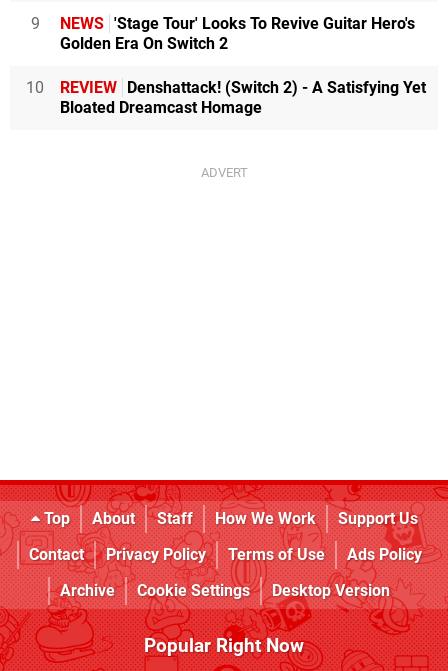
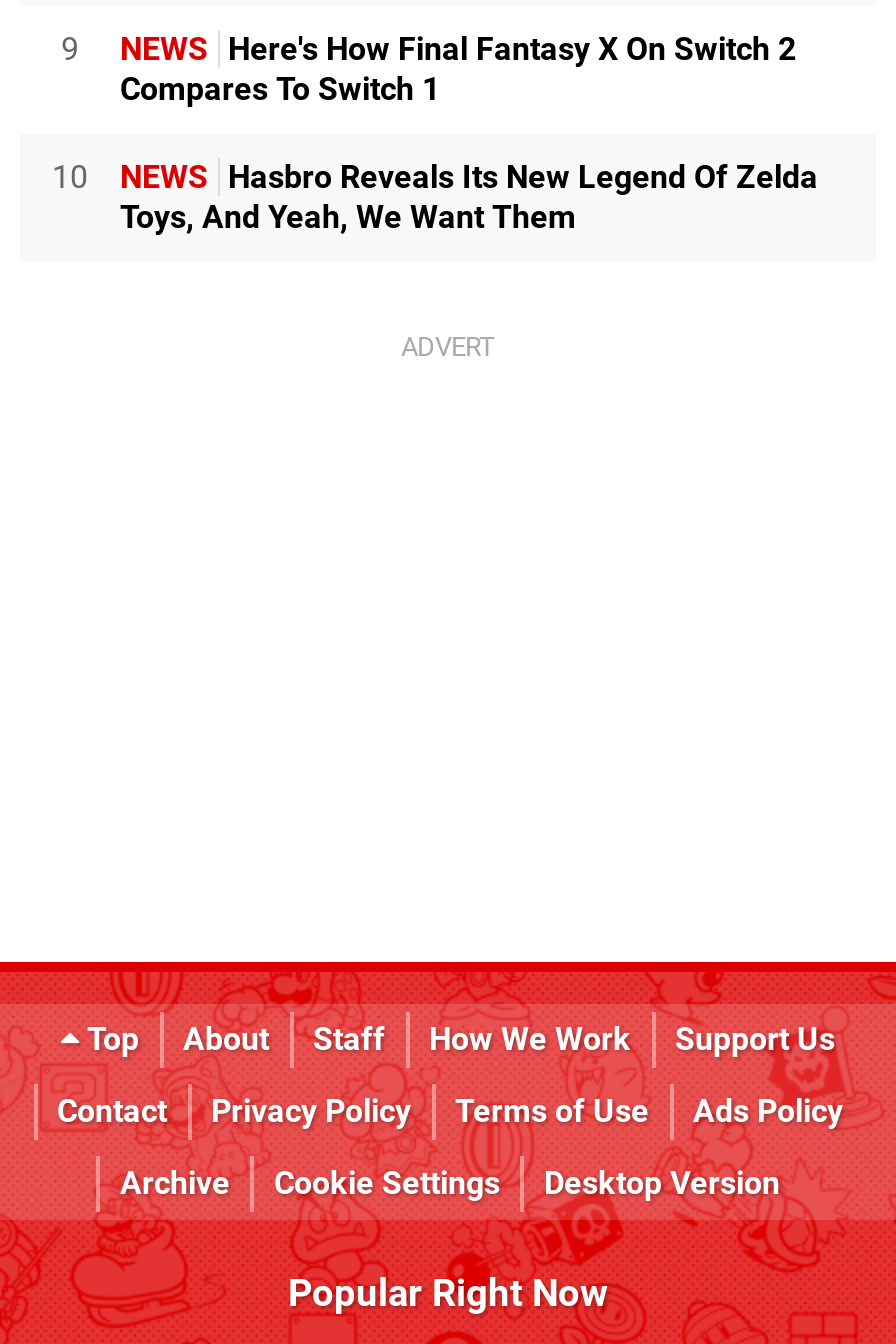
[60,14,415,53] NEWS 'Stage Tour' Looks To Revive Guitar Hero's | Golden Era On Switch 2 -> [120,30,796,108] NEWS Here's How Final Fantasy X On Switch 2 | Compares To Switch 1
[60,78,426,117] REVIEW Denshattack! (Switch 2) - A Satisfying Yet | Bloated Dreamcast Homage -> [120,158,818,236] NEWS Hasbro Reveals Its New Legend Of Zelda | Toys, And Yeah, We Want Them

